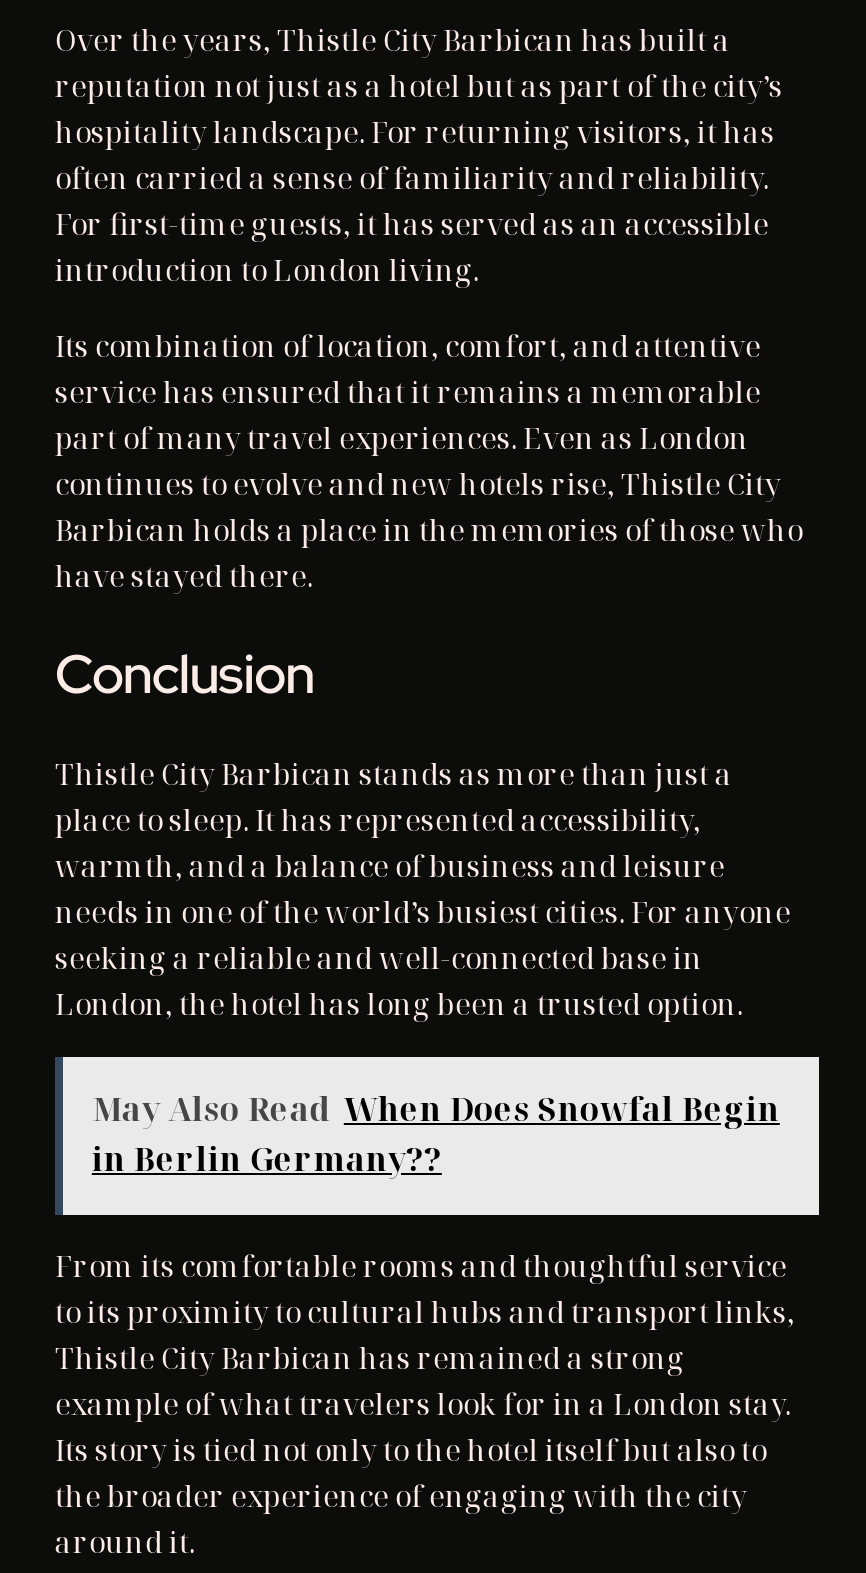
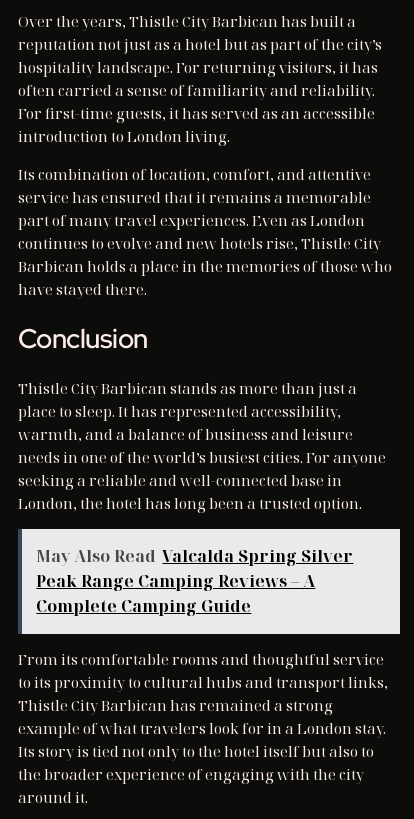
[92,1087,780,1181] May Also Read When Does Snowfal Begin | in Berlin Germany?? -> [36,545,353,617] May Also Read Valcalda Spring Silver | Peak Range Camping Reviews – A | Complete Camping Guide

